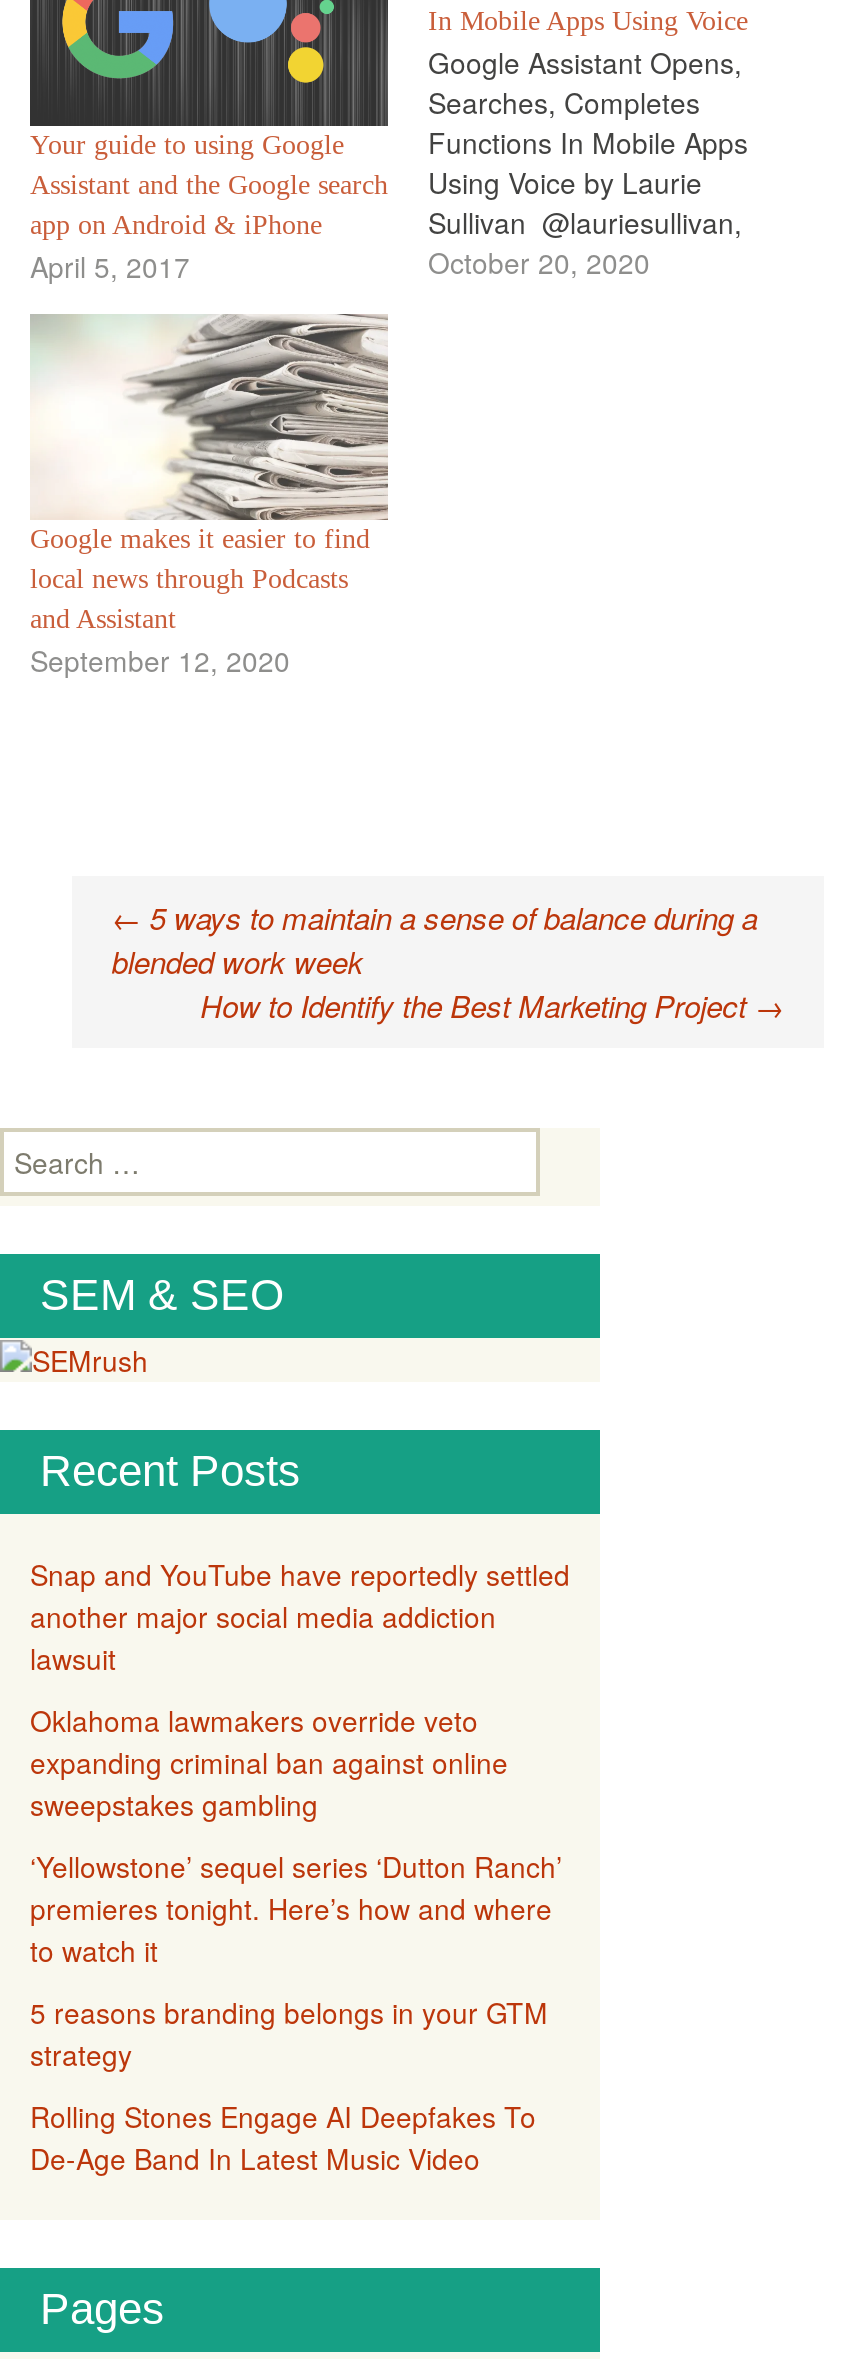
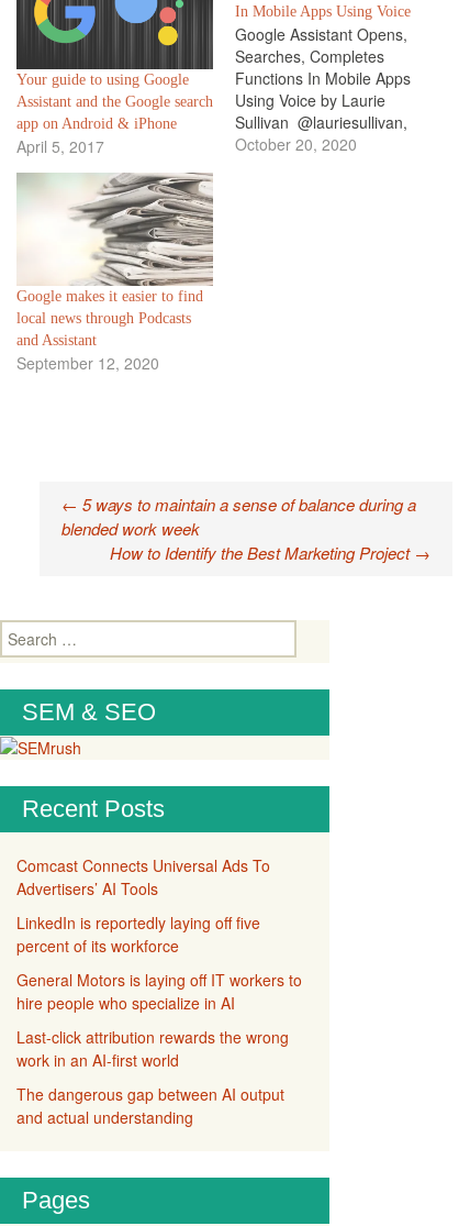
[30,1555,570,1679] Snap and YouTube have reportedly settled | another major social media addiction | lawsuit -> [16,855,270,900] Comcast Connects Universal Ads To | Advertisers’ AI Tools
[30,1701,508,1825] Oklahoma lawmakers override veto | expanding criminal ban against online | sweepstakes gambling -> [16,912,260,957] LinkedIn is reportedly laying off five | percent of its workforce
[30,1847,562,1971] ‘Yellowstone’ sequel series ‘Dutton Ranch’ | premieres tonight. Here’s how and where | to watch it -> [16,969,302,1014] General Motors is laying off IT workers to | hire people who specialize in AI
[30,1993,548,2075] 5 reasons branding belongs in your GTM | strategy -> [16,1026,289,1071] Last-click attribution rewards the wrong | work in an AI-first world
[30,2097,536,2179] Rolling Stones Engage AI Deepfakes To | De-Age Band In Latest Music Video -> [16,1083,284,1128] The dangerous gap between AI output | and actual understanding

